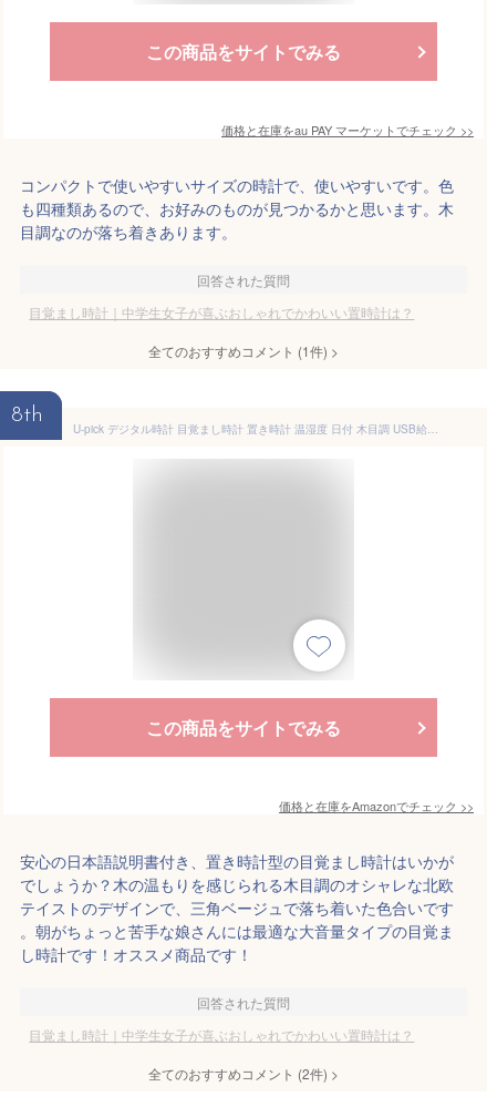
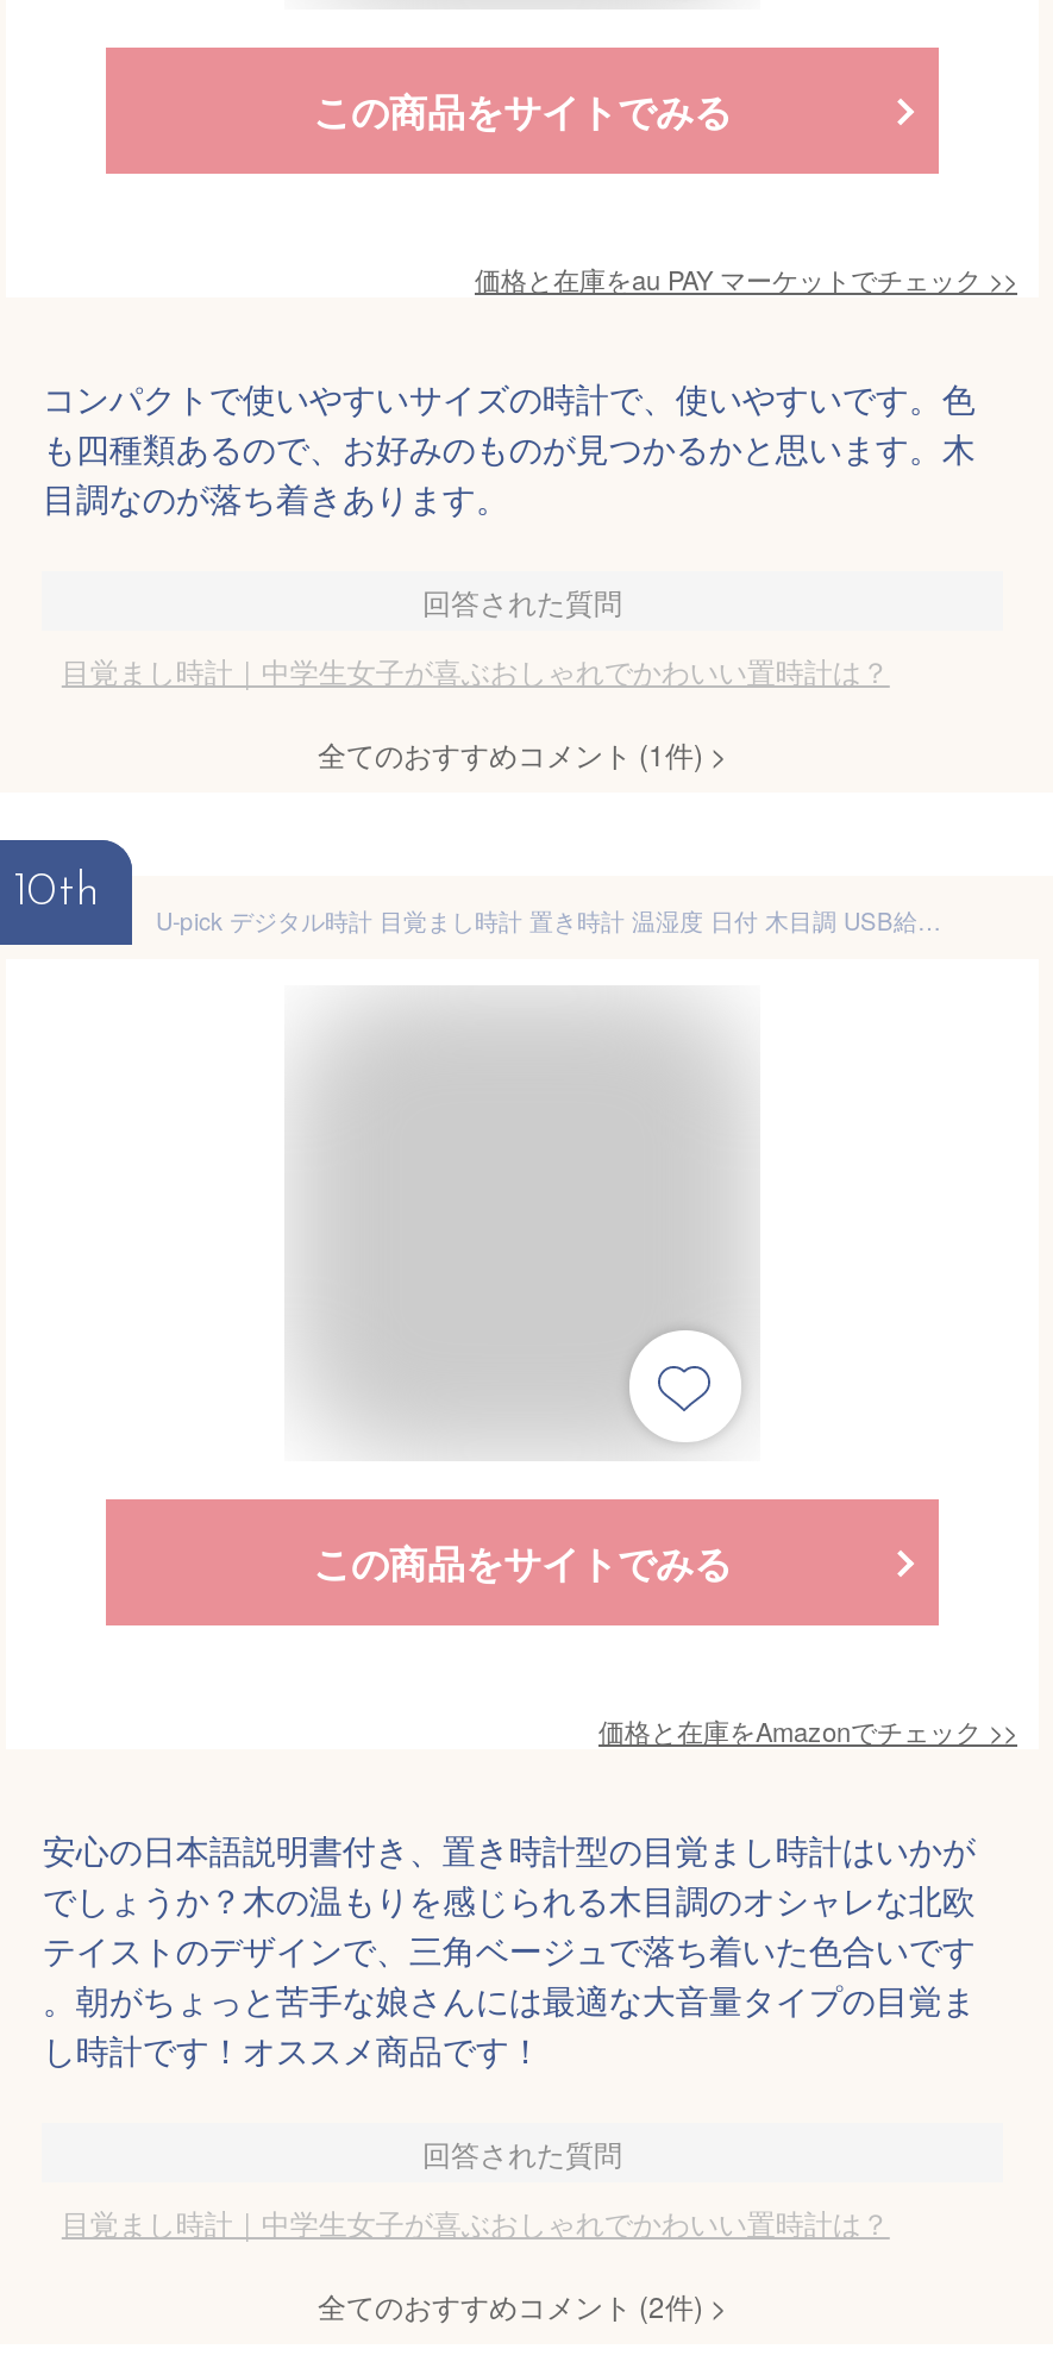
[11,405,43,427] 8th -> [13,870,101,917] 10th

